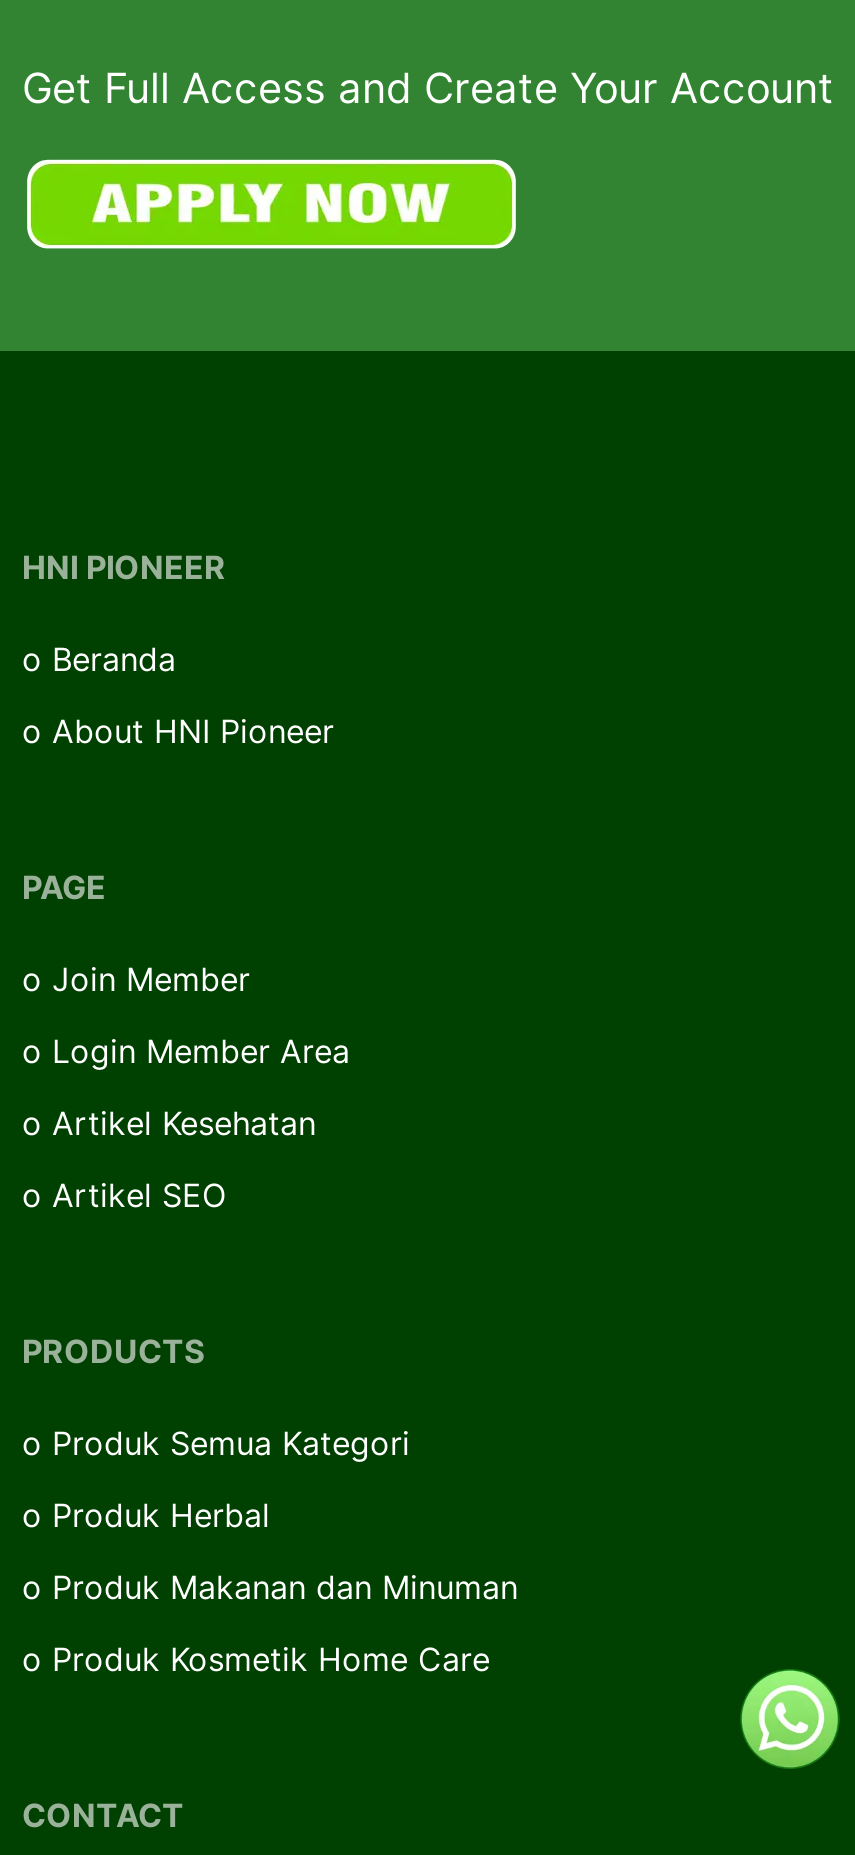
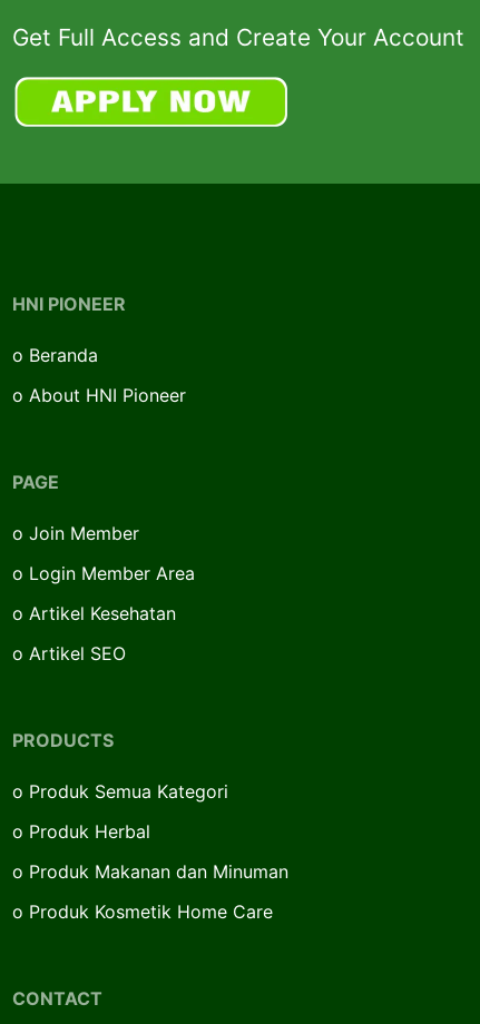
[740,1667,840,1769] [image] -> none

